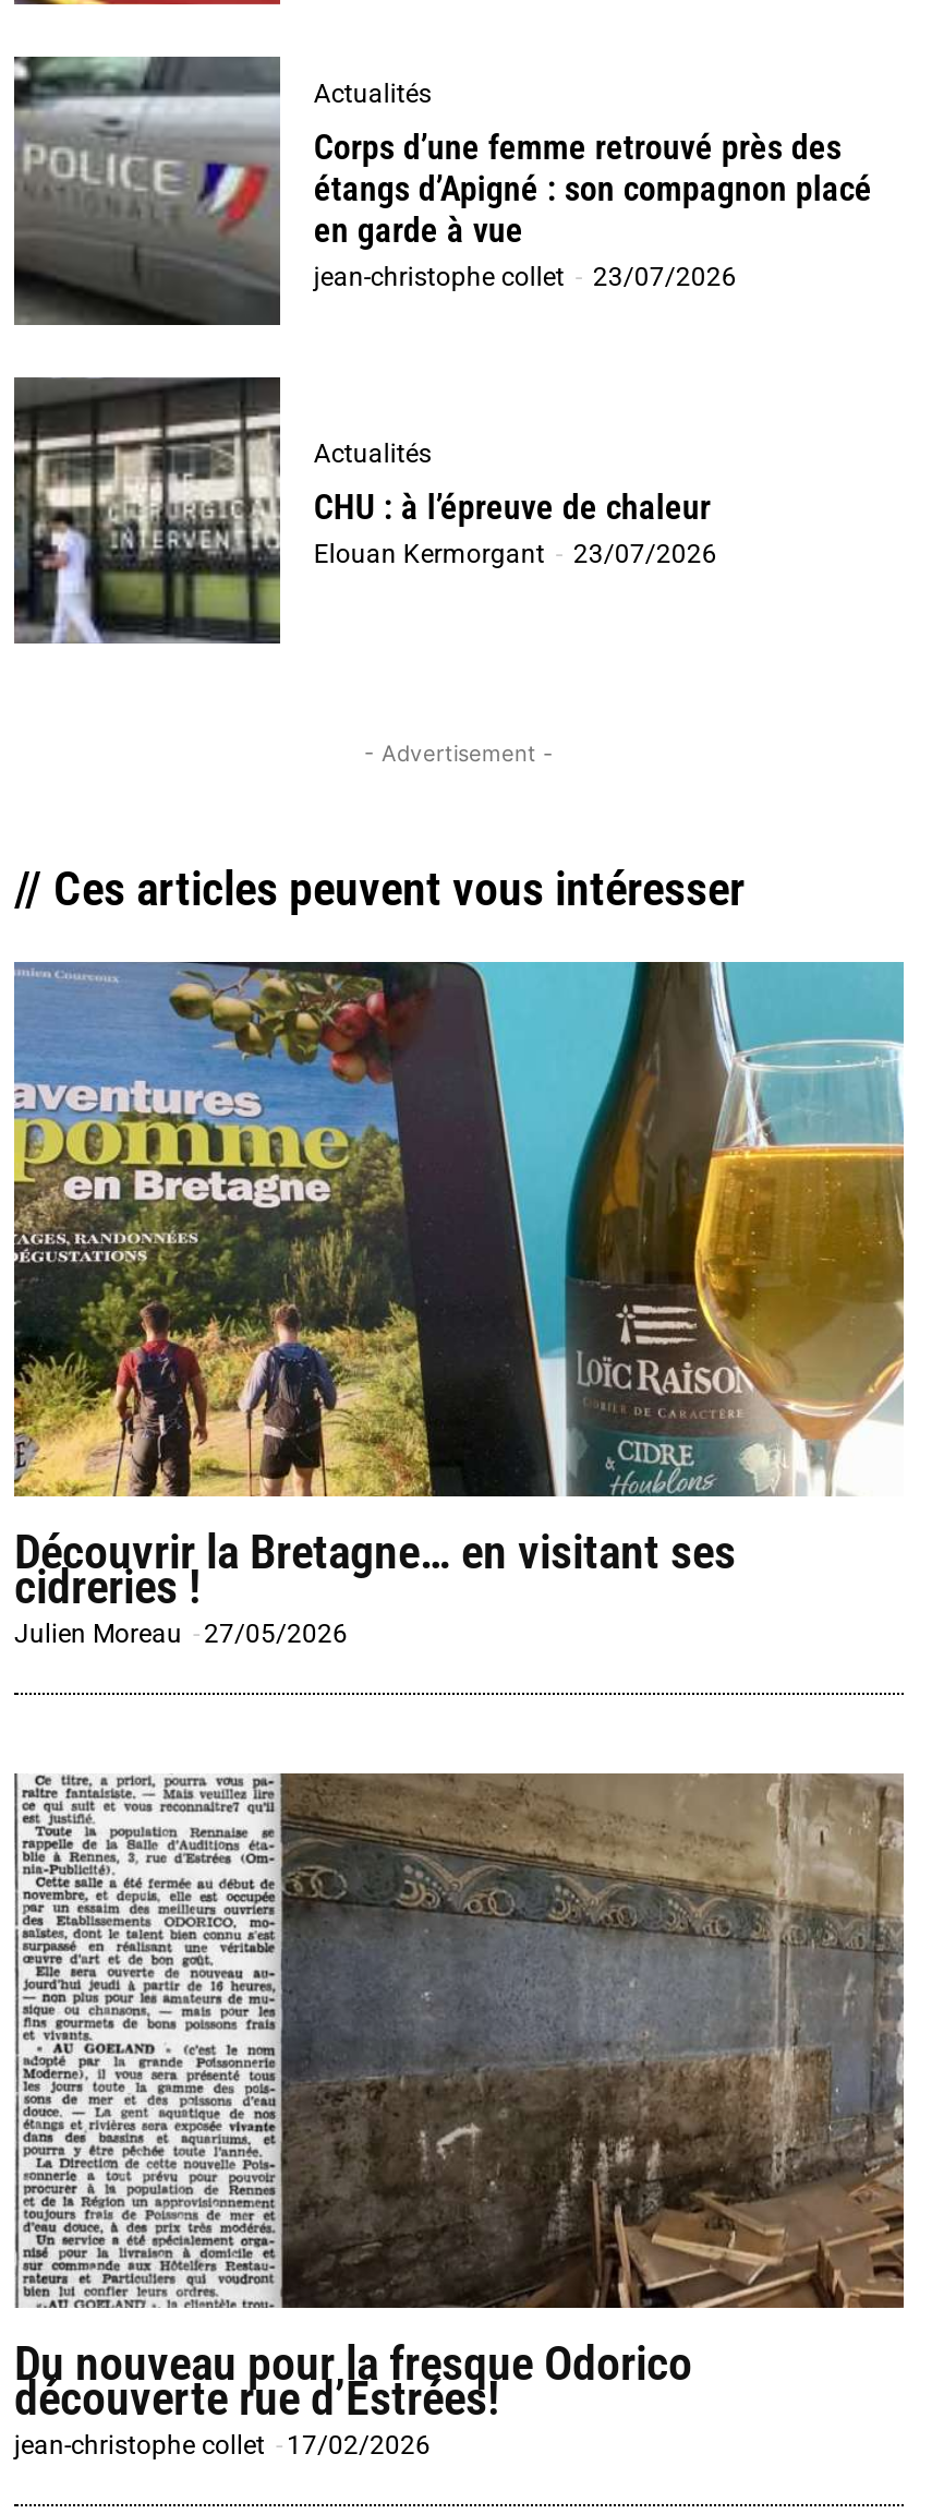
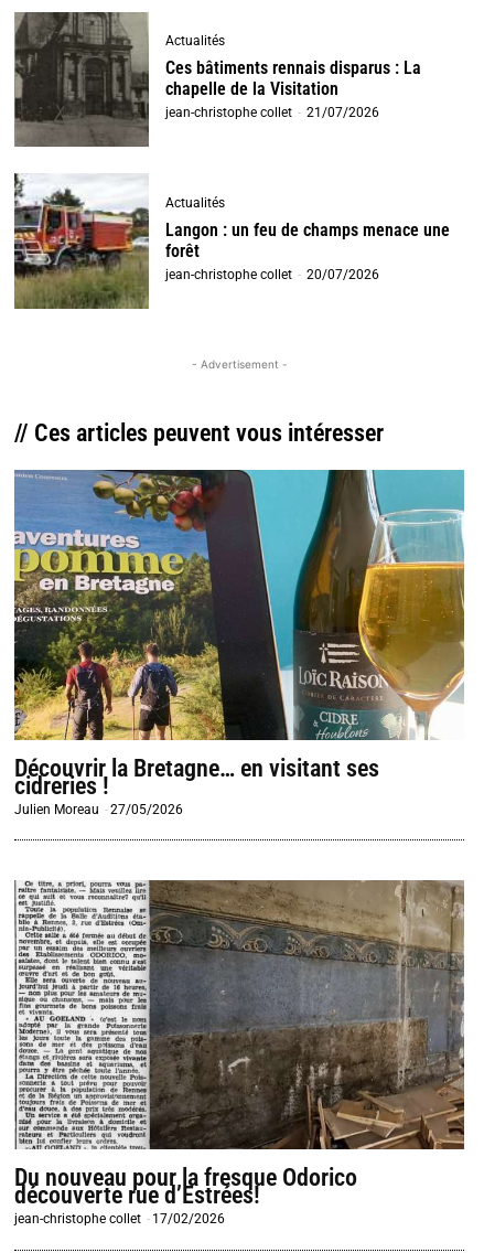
[14,37,872,327] [image] | Corps d’une femme retrouvé près des | étangs d’Apigné : son compagnon placé | en garde à vue | jean-christophe collet - 23/07/2026 -> [13,11,422,148] [image] | Ces bâtiments rennais disparus : La | chapelle de la Visitation | jean-christophe collet - 21/07/2026
[12,375,717,646] [image] | CHU : à l’épreuve de chaleur | Elouan Kermorgant - 23/07/2026 -> [13,172,450,310] [image] | Langon : un feu de champs menace une | forêt | jean-christophe collet - 20/07/2026

